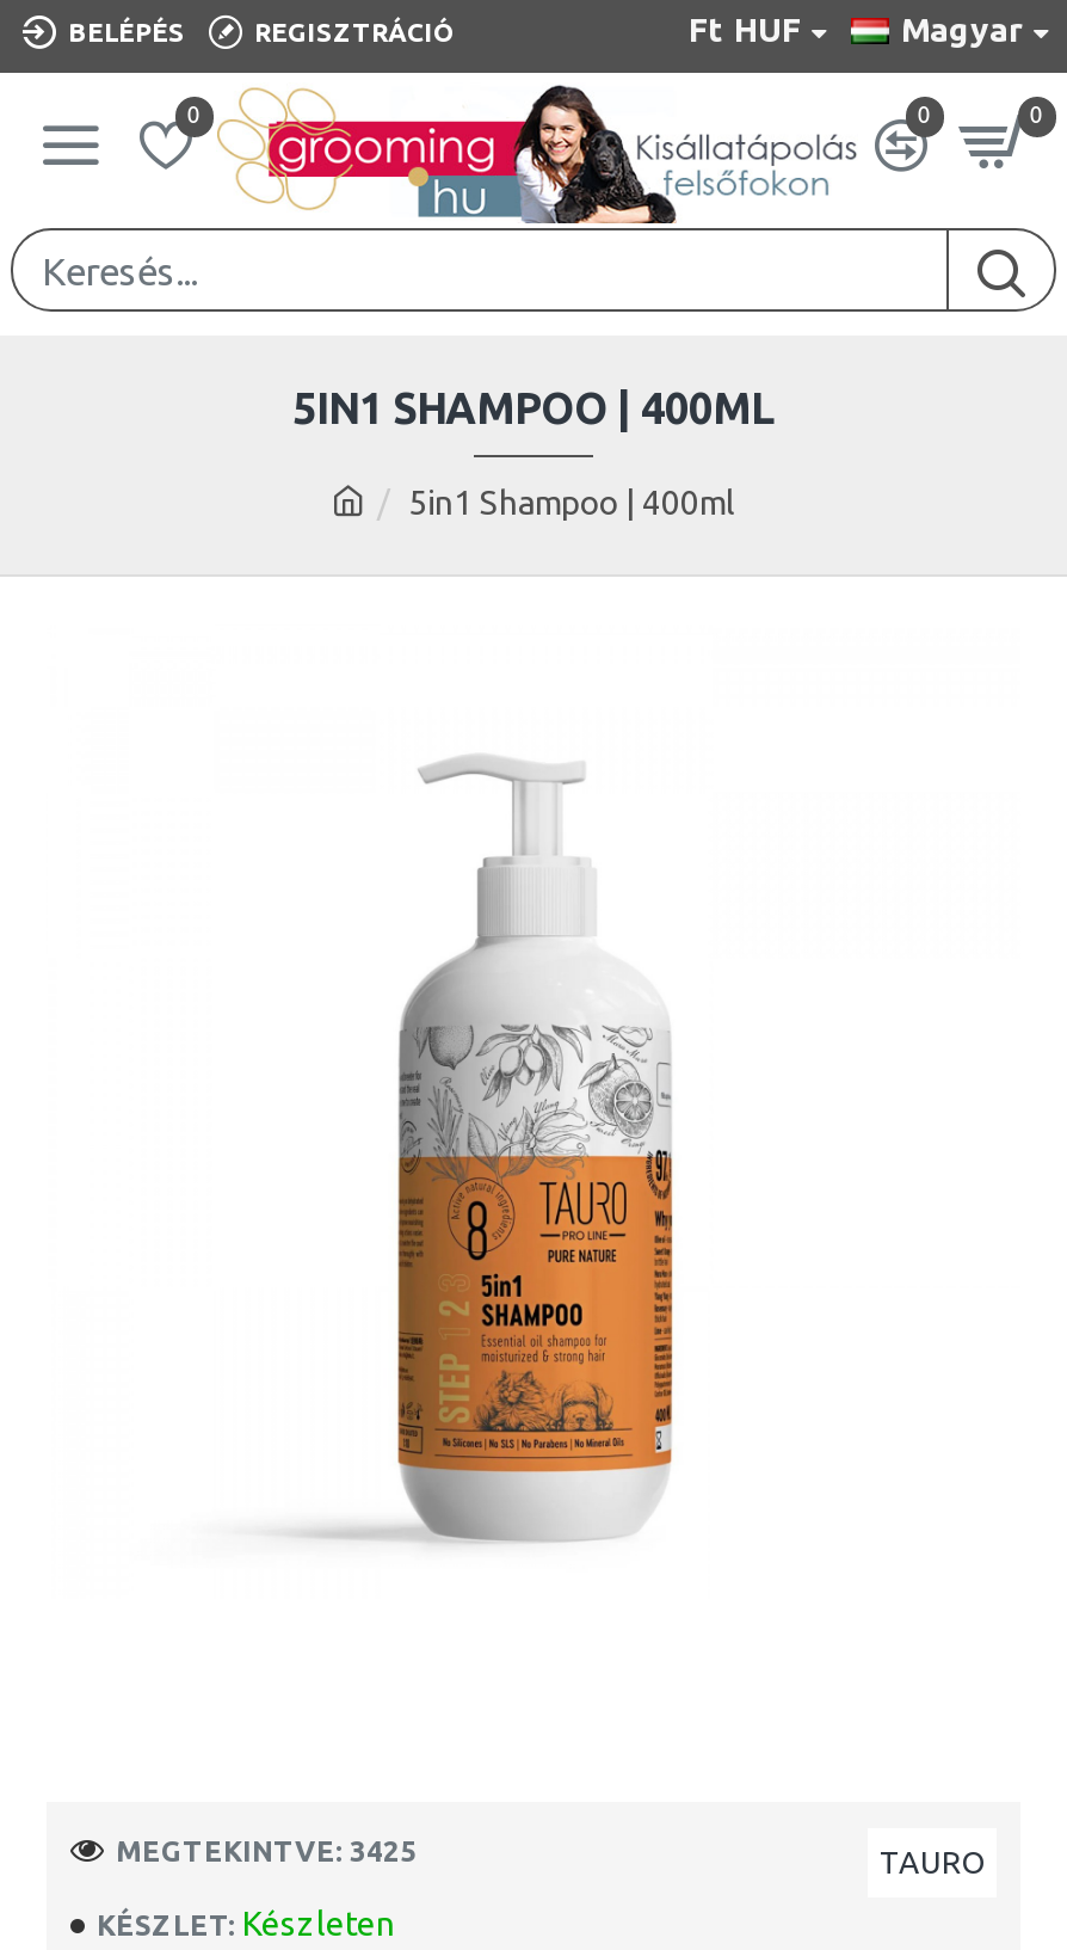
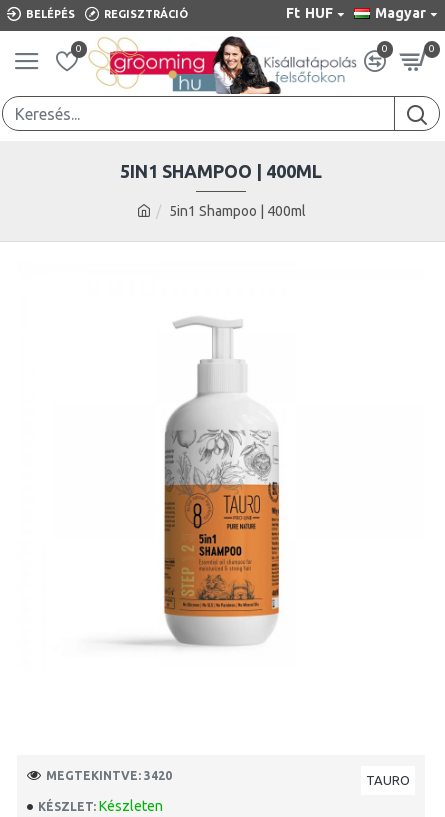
[116,1834,417,1865] MEGTEKINTVE: 3425 -> [46,768,172,781] MEGTEKINTVE: 3420

